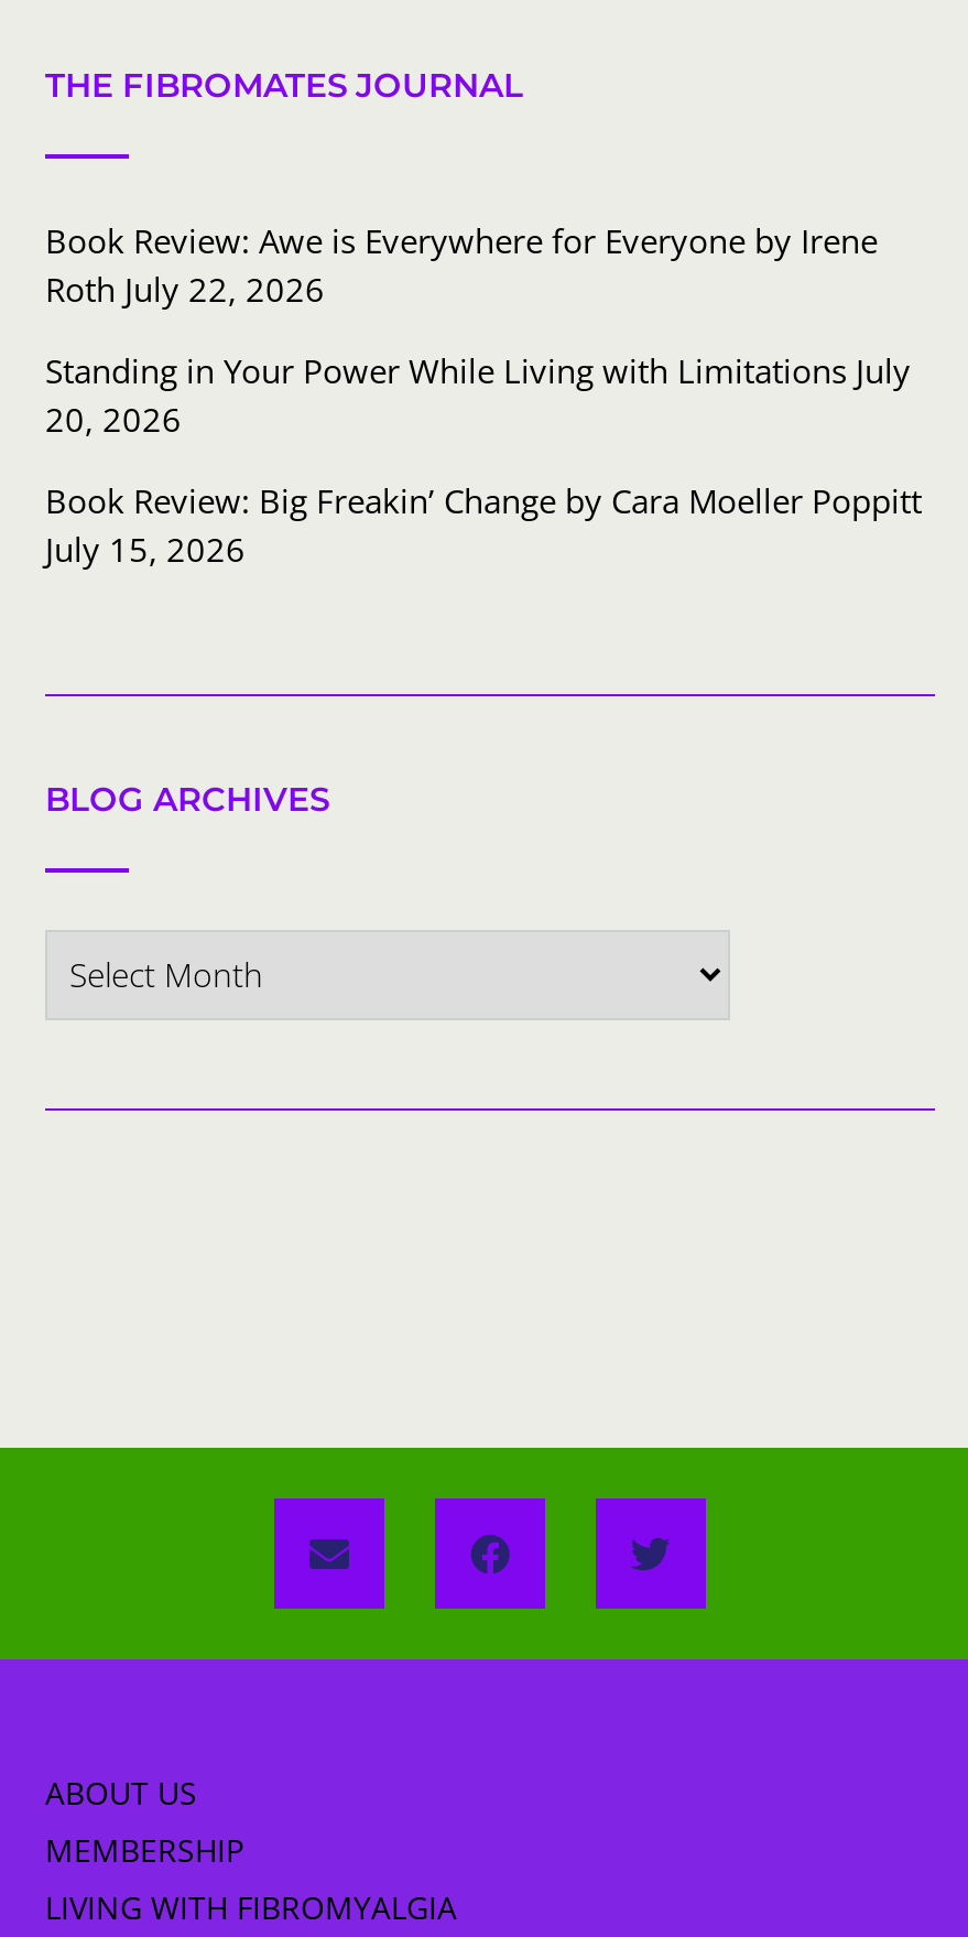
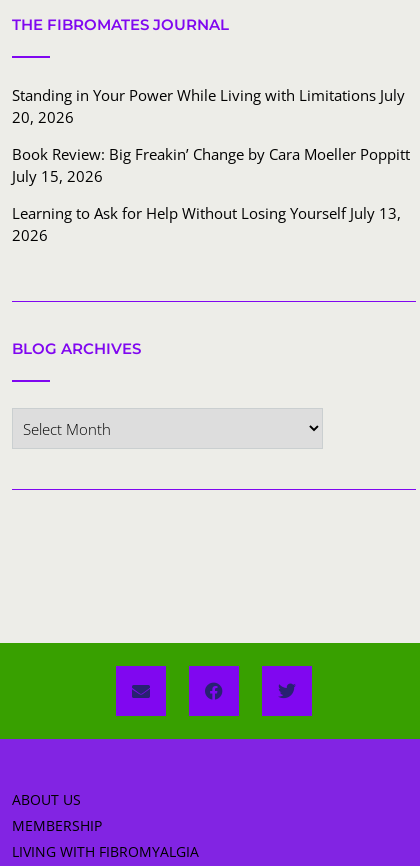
[45,216,878,309] Book Review: Awe is Everywhere for Everyone by Irene | Roth July 22, 2026 -> none
moved [45,346,922,569] -> [12,85,410,186]: Standing in Your Power While Living with Limitations July | 20, 2026 | Book Review: Big Freakin’ Change by Cara Moeller Poppitt | July 15, 2026
none -> [12,203,401,245] Learning to Ask for Help Without Losing Yourself July 13, | 2026

